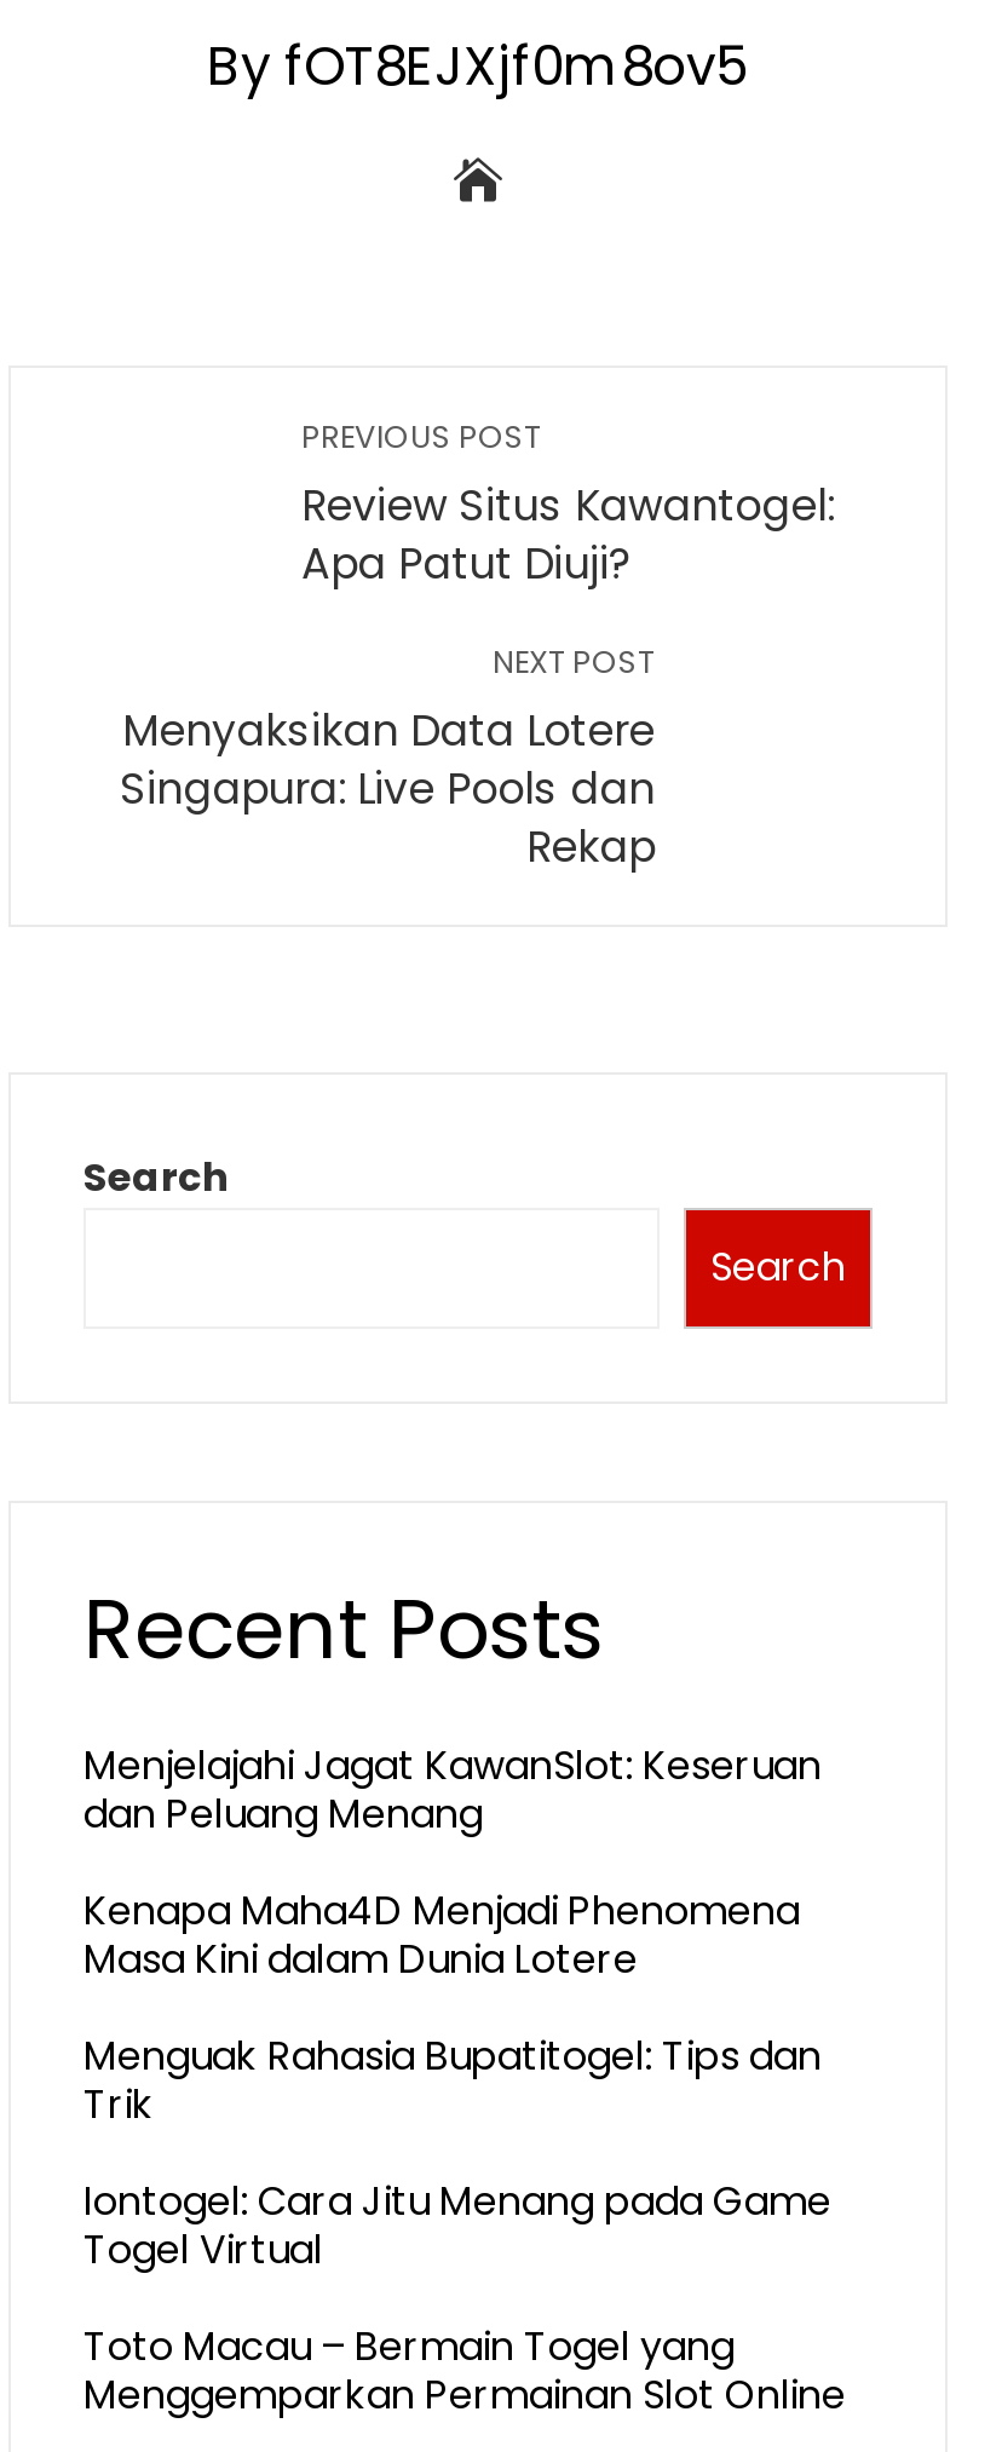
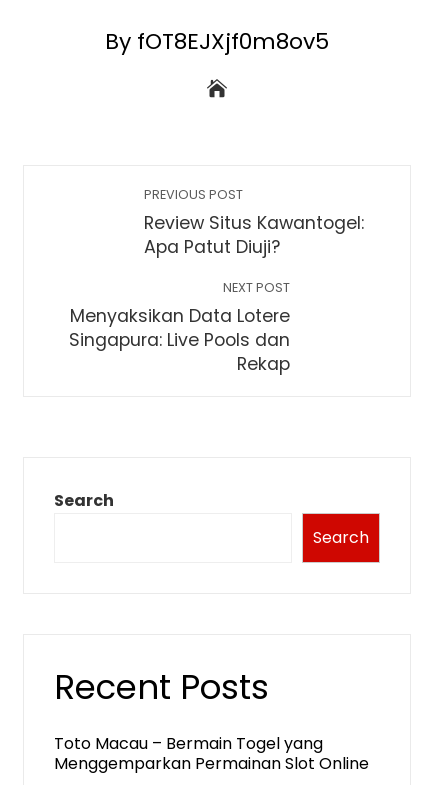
[83,1738,831,2278] Menjelajahi Jagat KawanSlot: Keseruan | dan Peluang Menang | Kenapa Maha4D Menjadi Phenomena | Masa Kini dalam Dunia Lotere | Menguak Rahasia Bupatitogel: Tips dan | Trik | Iontogel: Cara Jitu Menang pada Game | Togel Virtual -> none

